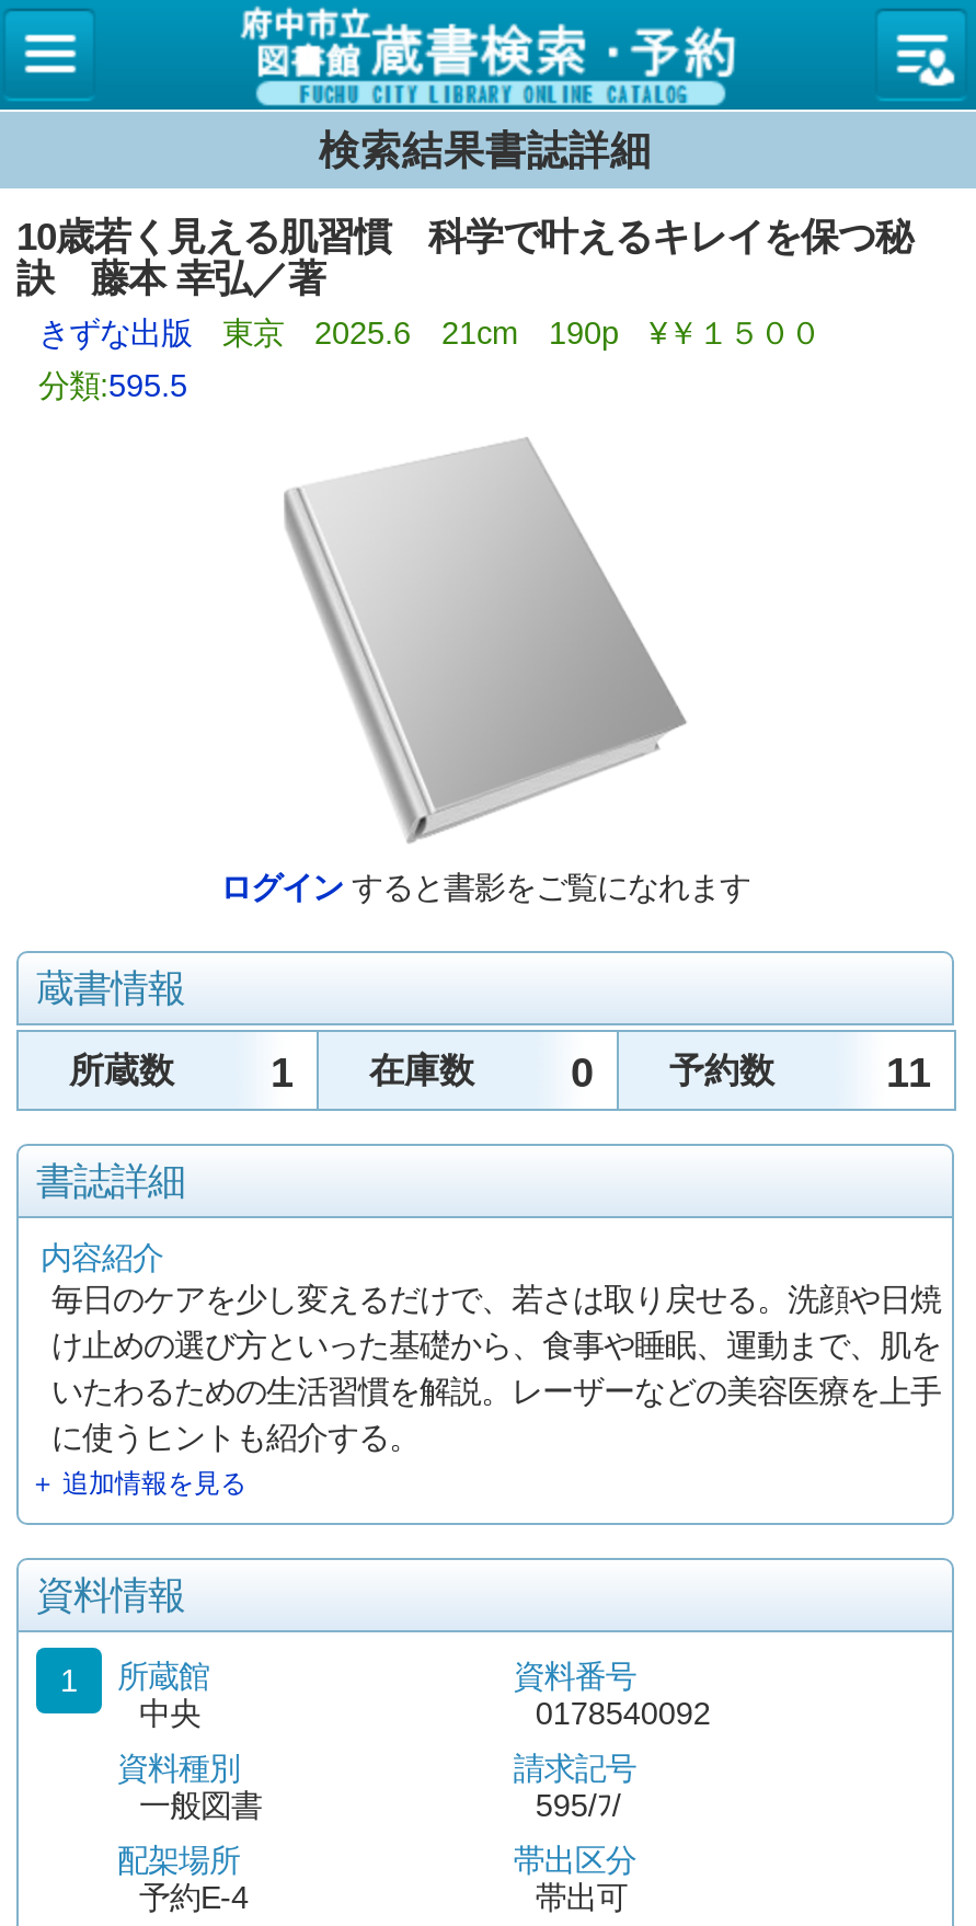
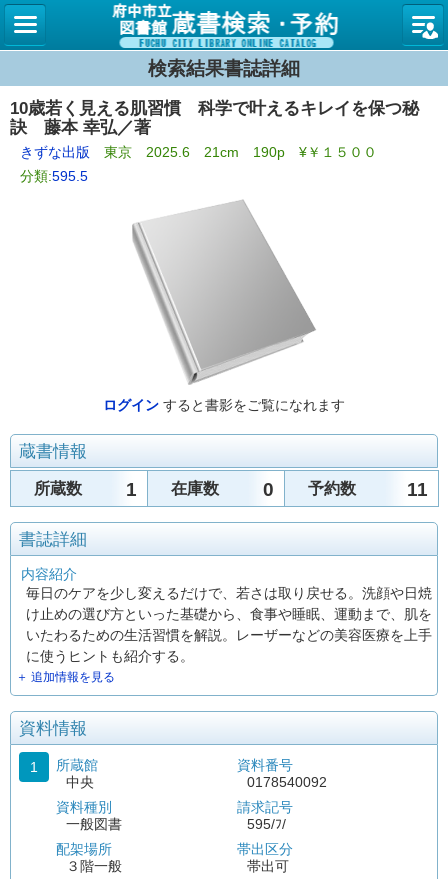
[139,1880,257,1915] 予約E-4 -> [66,858,140,874] ３階一般

